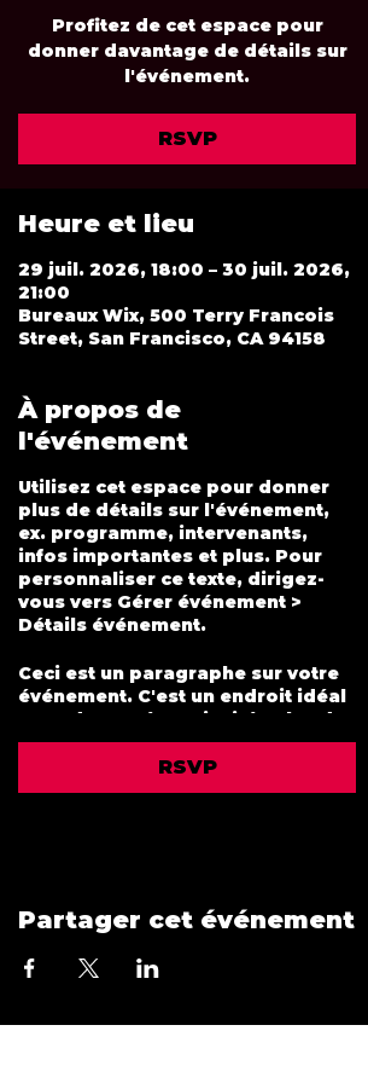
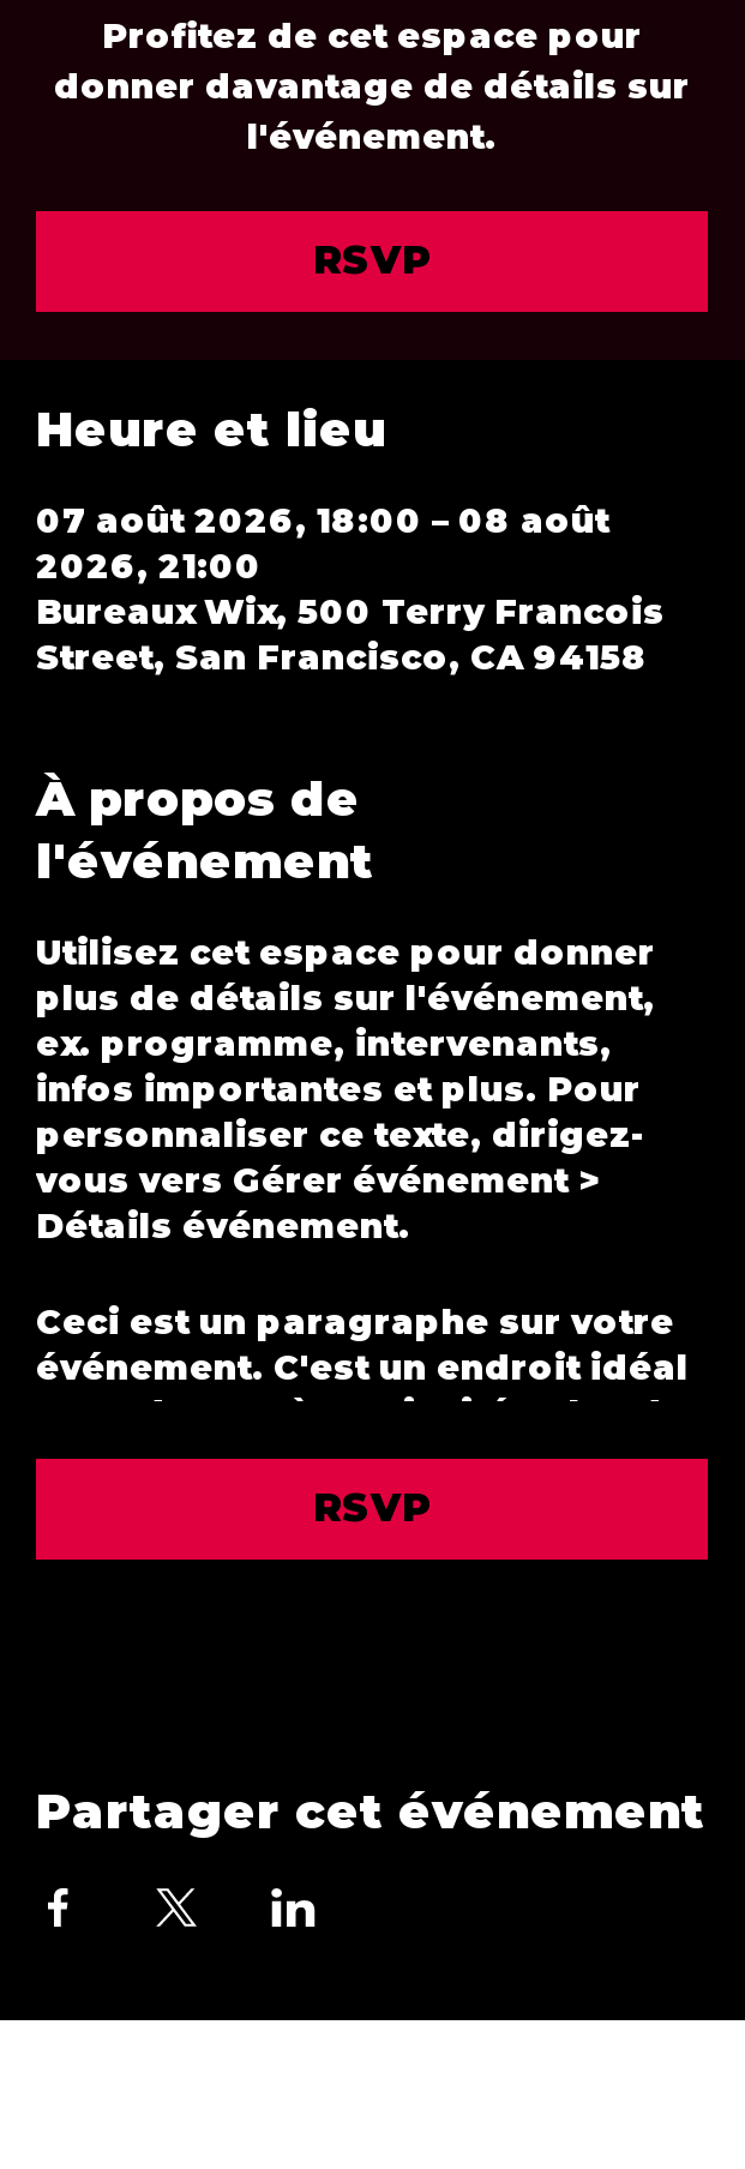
[18,259,350,303] 29 juil. 2026, 18:00 – 30 juil. 2026, | 21:00 -> [36,499,609,588] 07 août 2026, 18:00 – 08 août | 2026, 21:00

